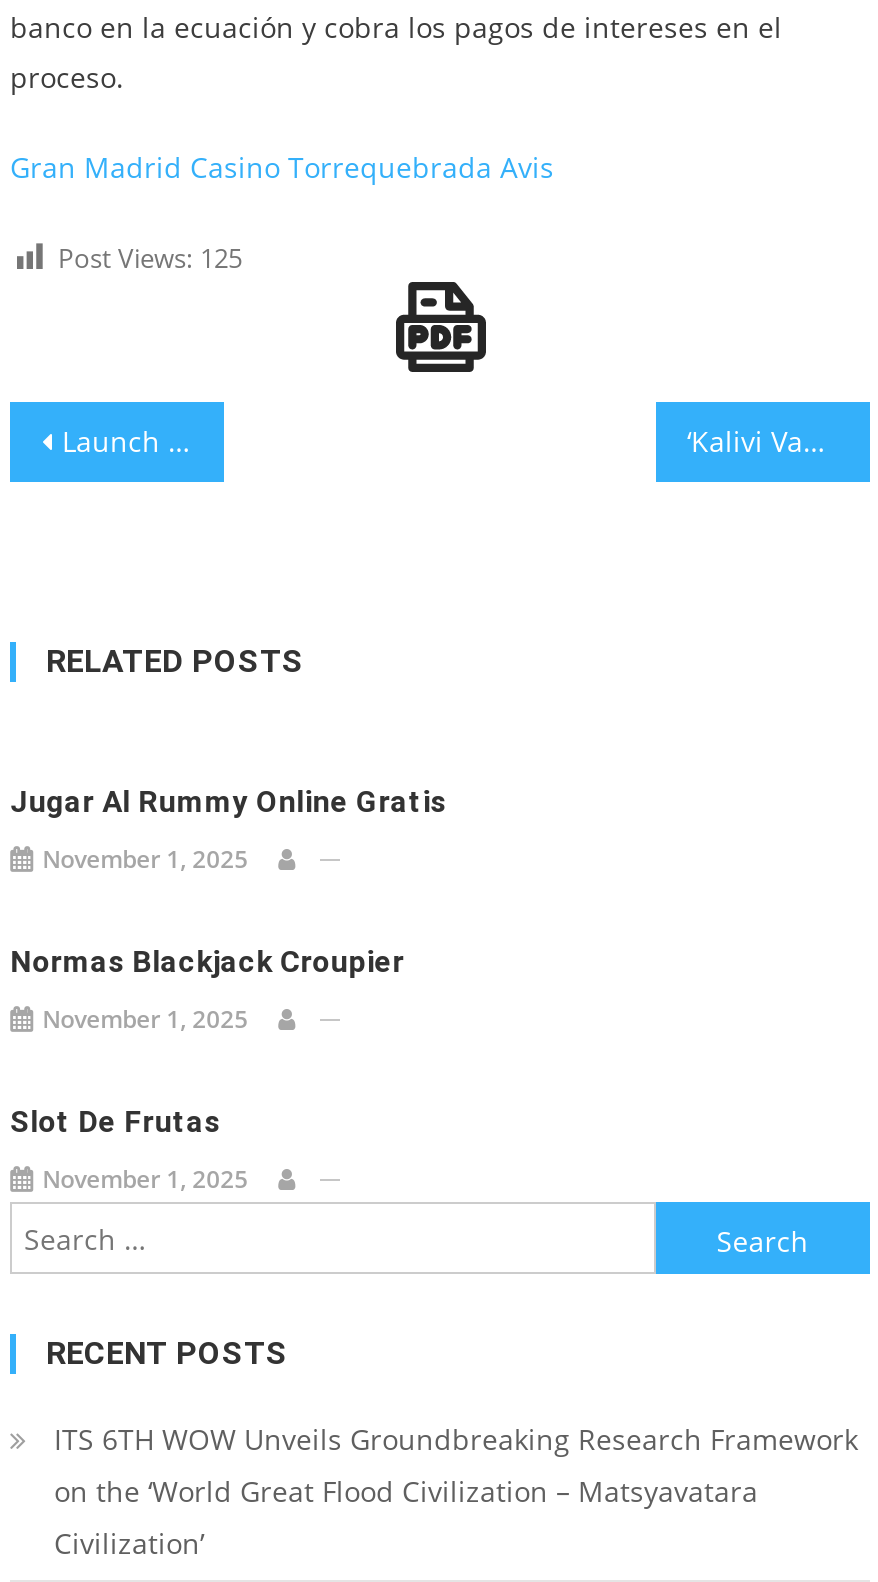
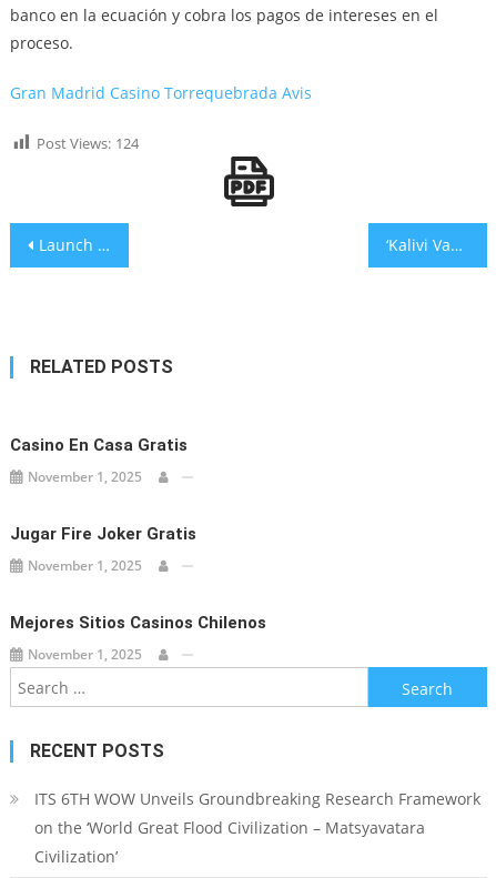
[58,240,242,276] Post Views: 125 -> [37,133,139,153] Post Views: 124
[10,784,446,820] Jugar Al Rummy Online Gratis -> [10,435,188,455] Casino En Casa Gratis
[10,944,404,980] Normas Blackjack Croupier -> [10,524,197,544] Jugar Fire Joker Gratis
[10,1104,220,1140] Slot De Frutas -> [10,613,266,633] Mejores Sitios Casinos Chilenos

